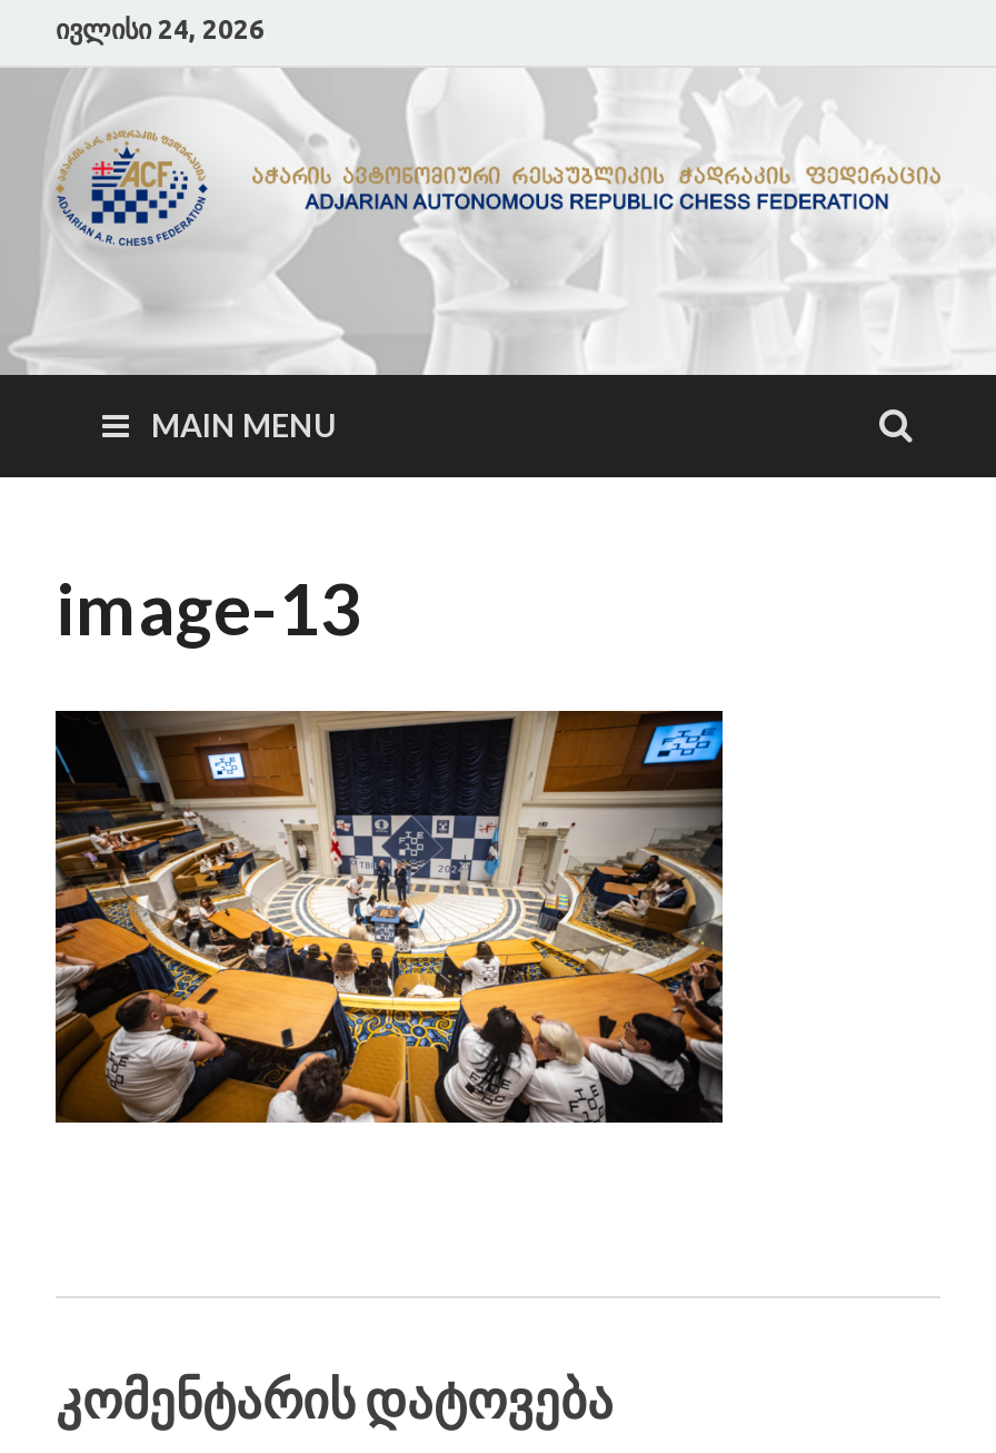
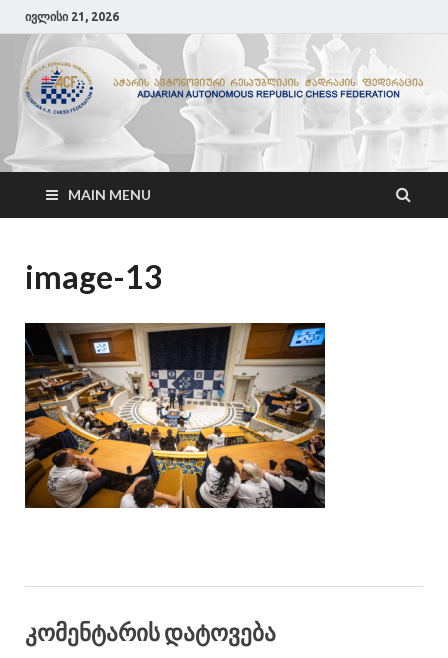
[56,13,265,42] ივლისი 24, 2026 -> [25,9,119,22] ივლისი 21, 2026

